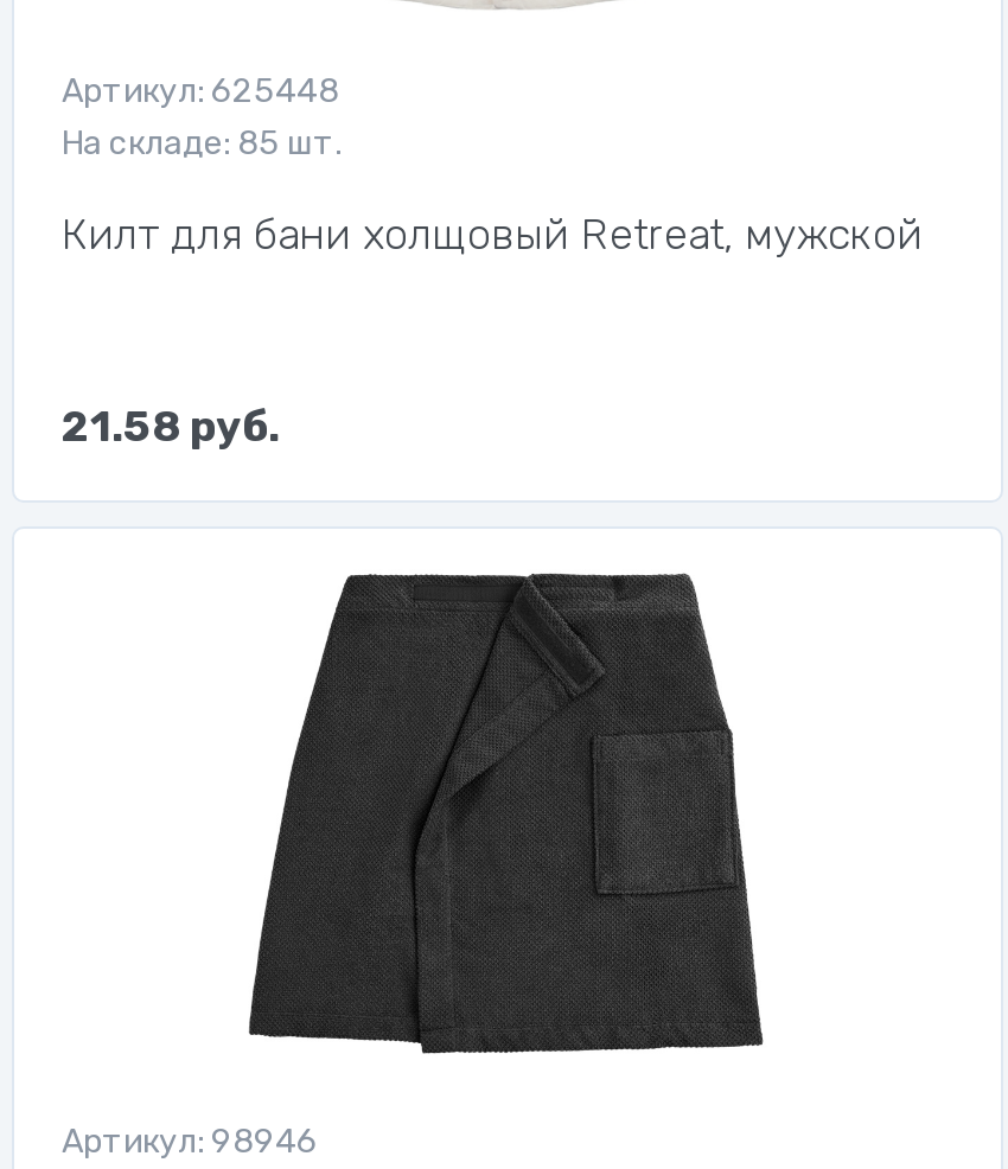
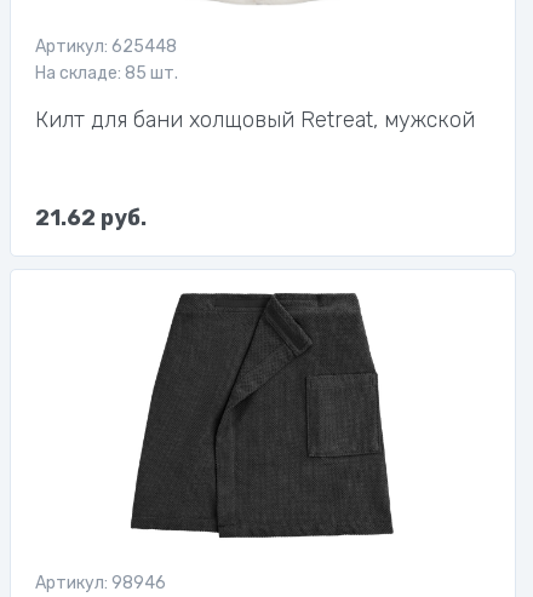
[62,400,280,452] 21.58 руб. -> [35,204,147,231] 21.62 руб.

